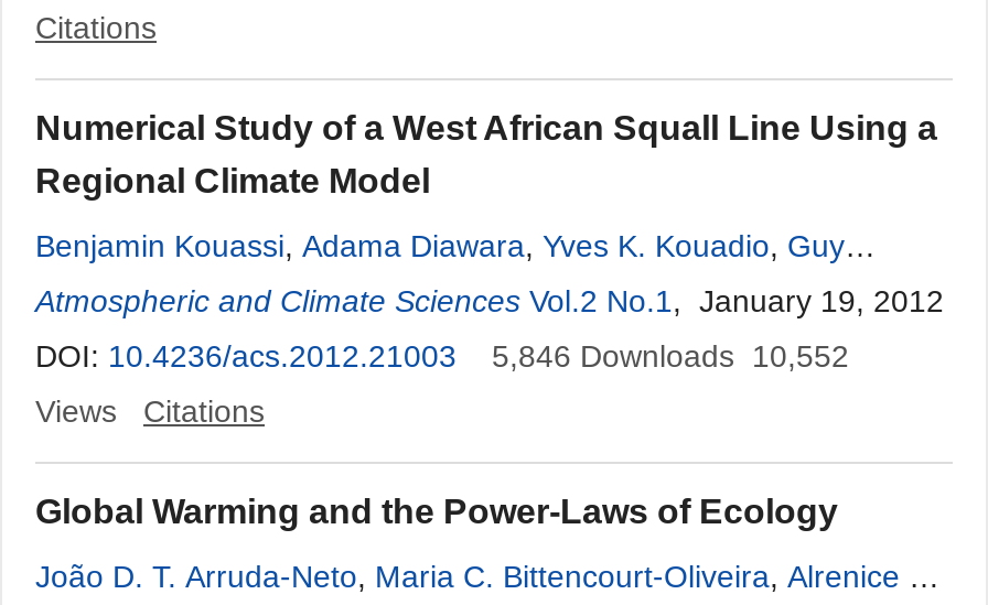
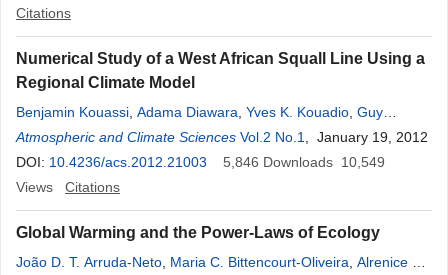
[492,338,849,374] 5,846 Downloads 10,552 -> [223,154,385,170] 5,846 Downloads 10,549

